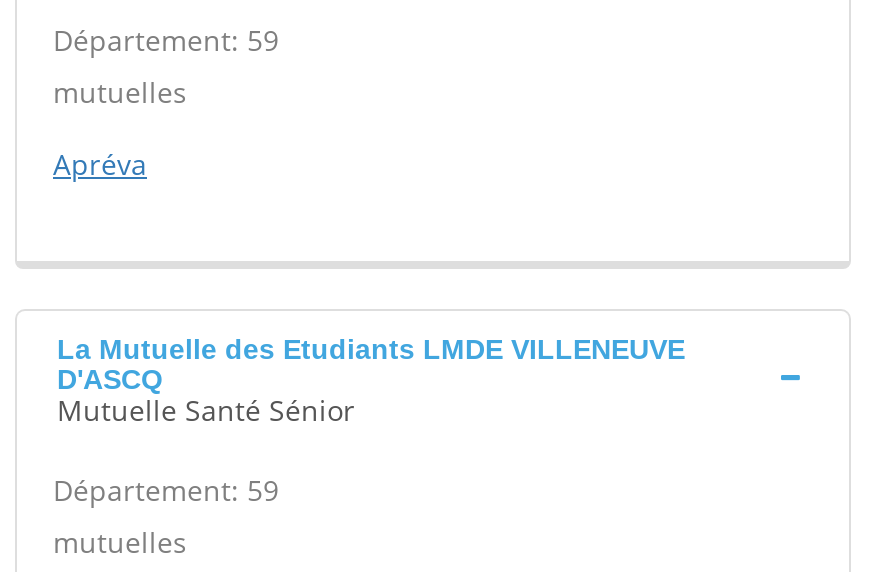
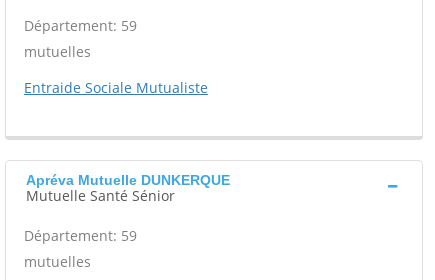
[53,145,147,183] Apréva -> [24,78,208,97] Entraide Sociale Mutualiste
[57,333,685,395] La Mutuelle des Etudiants LMDE VILLENEUVE | D'ASCQ -> [26,172,230,188] Apréva Mutuelle DUNKERQUE

